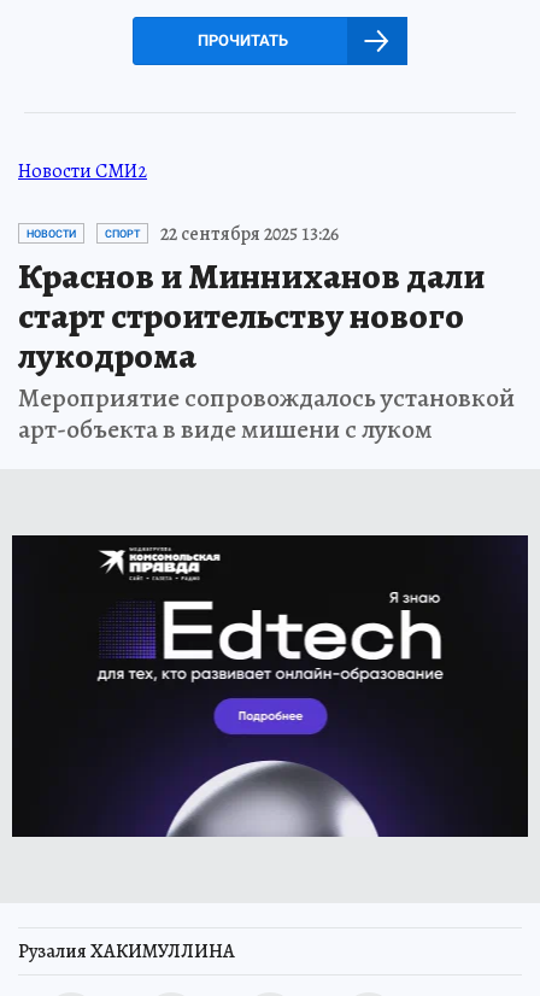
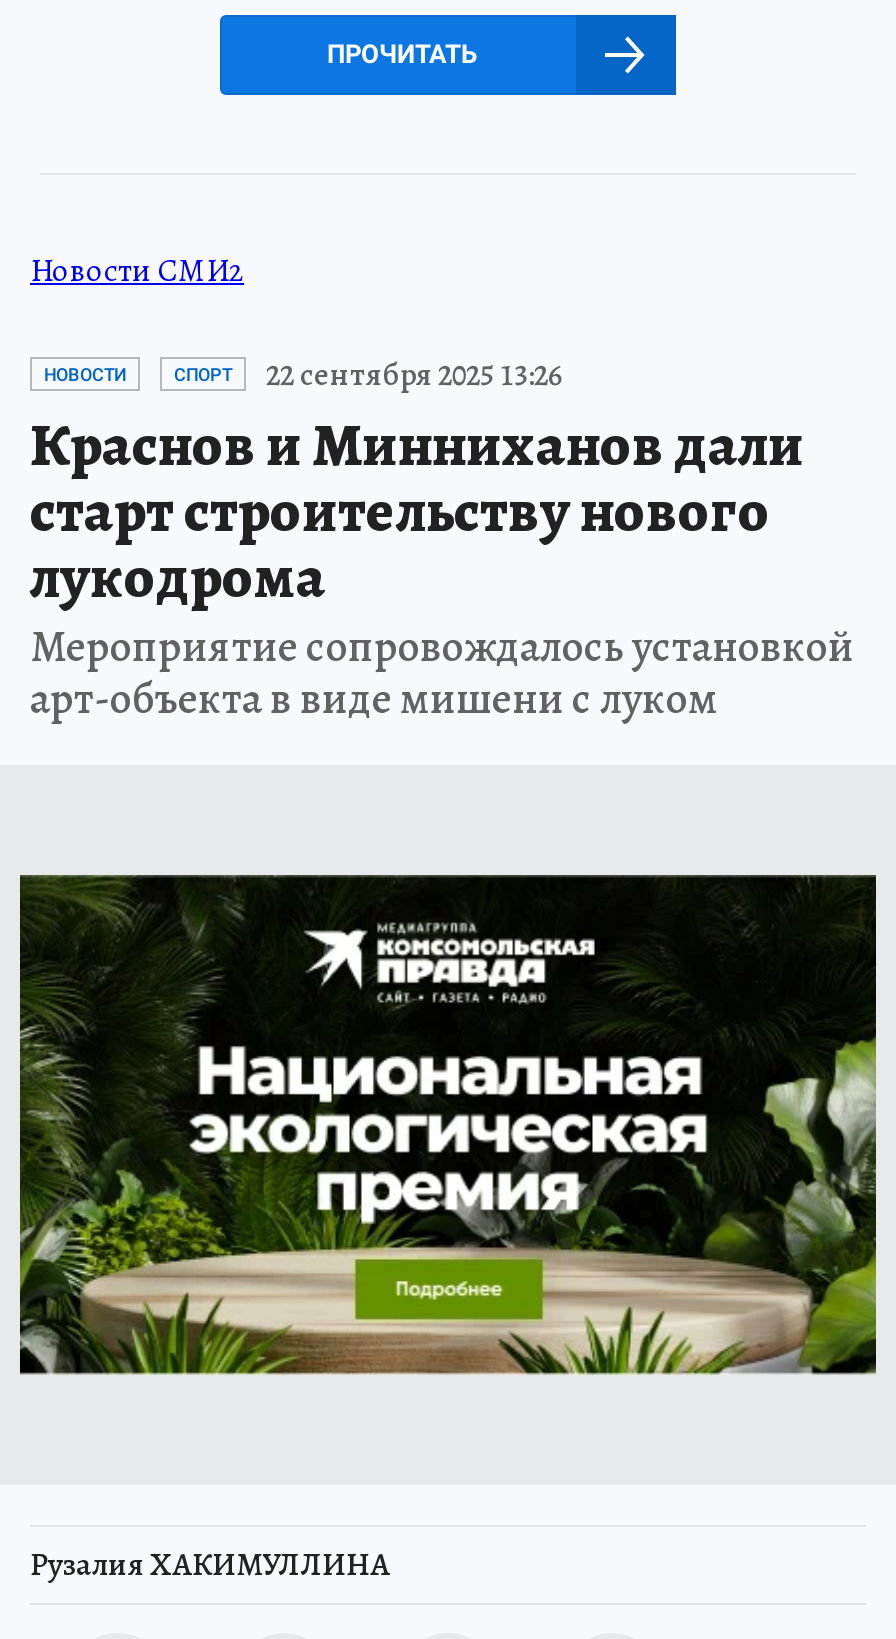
[11,535,529,838] [image] -> [18,875,878,1377] [image]

